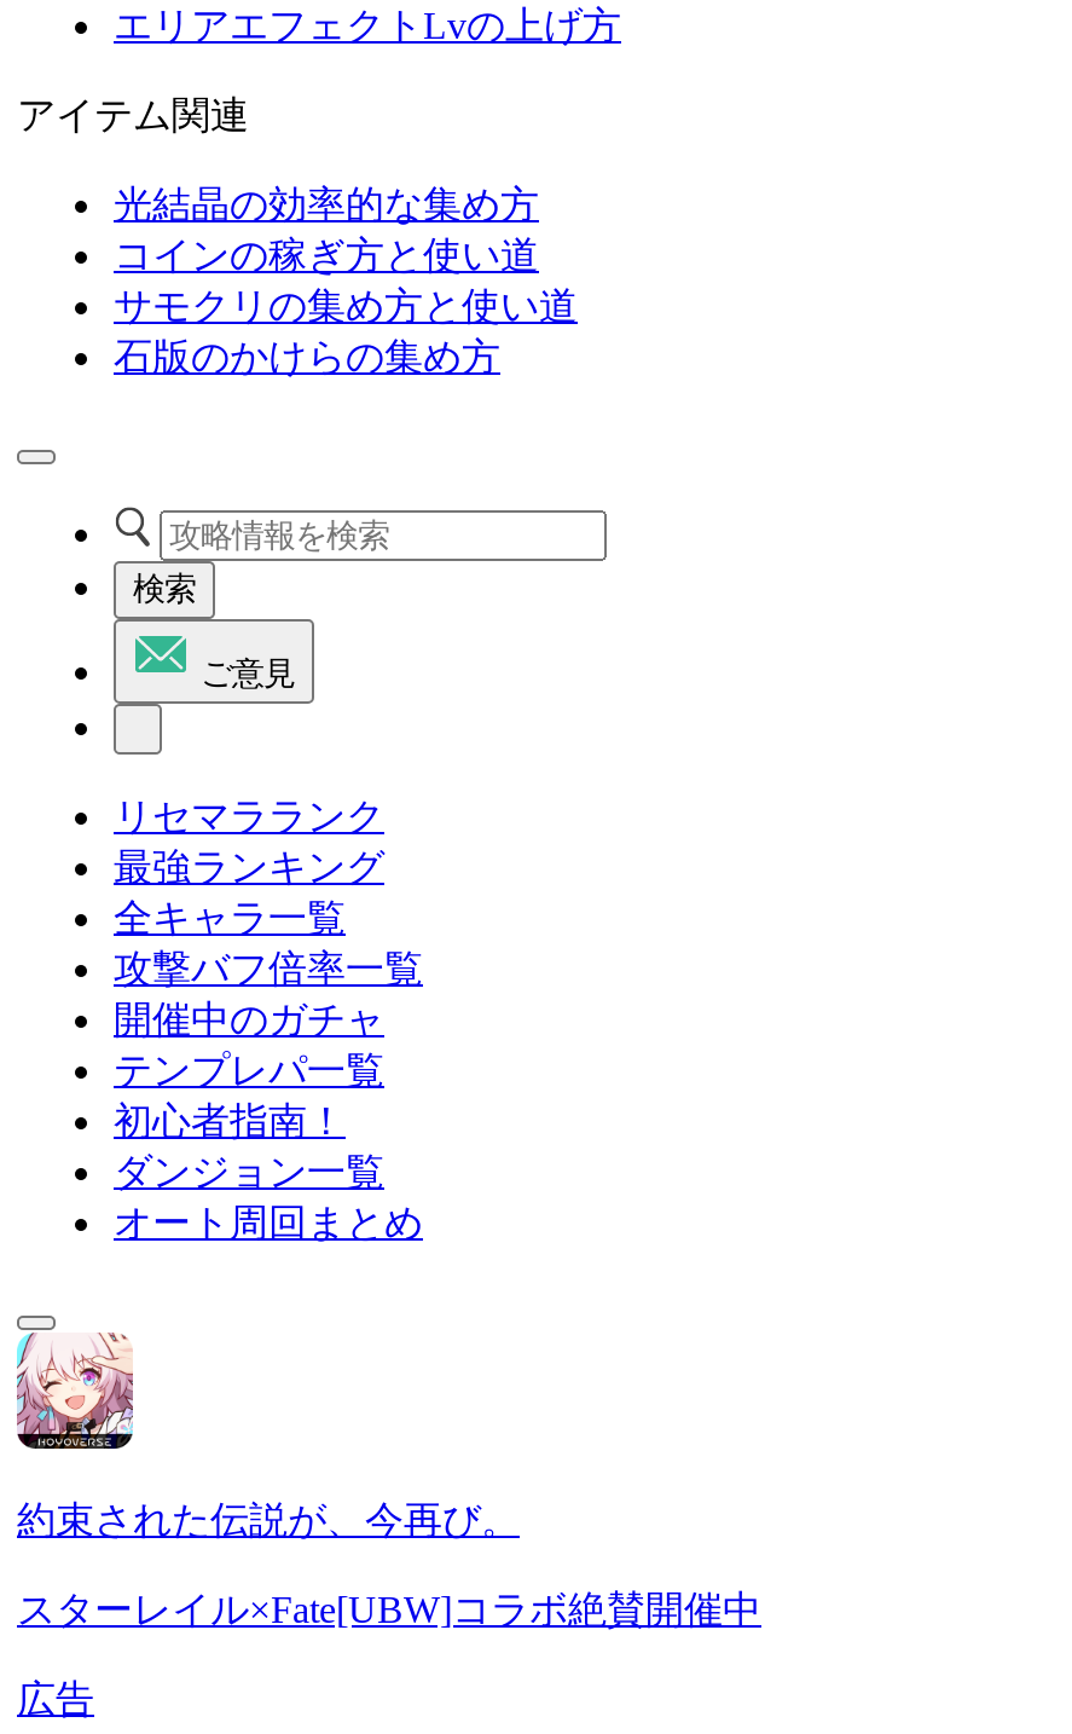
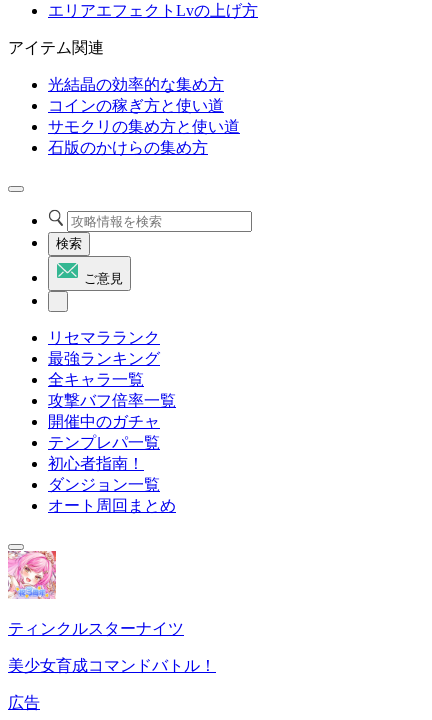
[15,1330,520,1541] [image] | 約束された伝説が、今再び。 -> [7,550,184,637] [image] | ティンクルスターナイツ
[17,1589,761,1630] スターレイル×Fate[UBW]コラボ絶賛開催中 -> [8,657,216,674] 美少女育成コマンドバトル！

